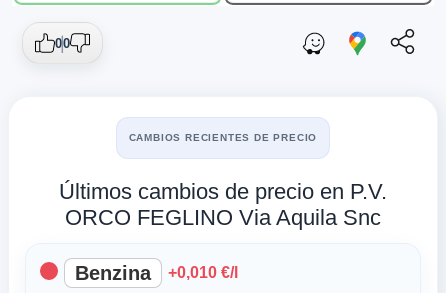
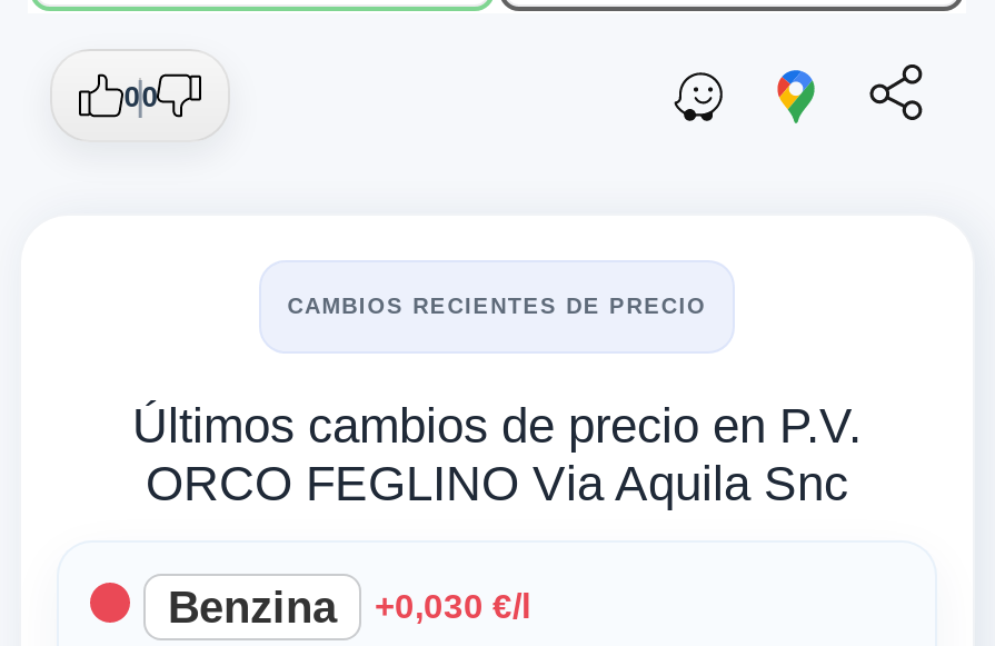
[75,262,238,284] Benzina +0,010 €/l -> [168,583,530,632] Benzina +0,030 €/l

